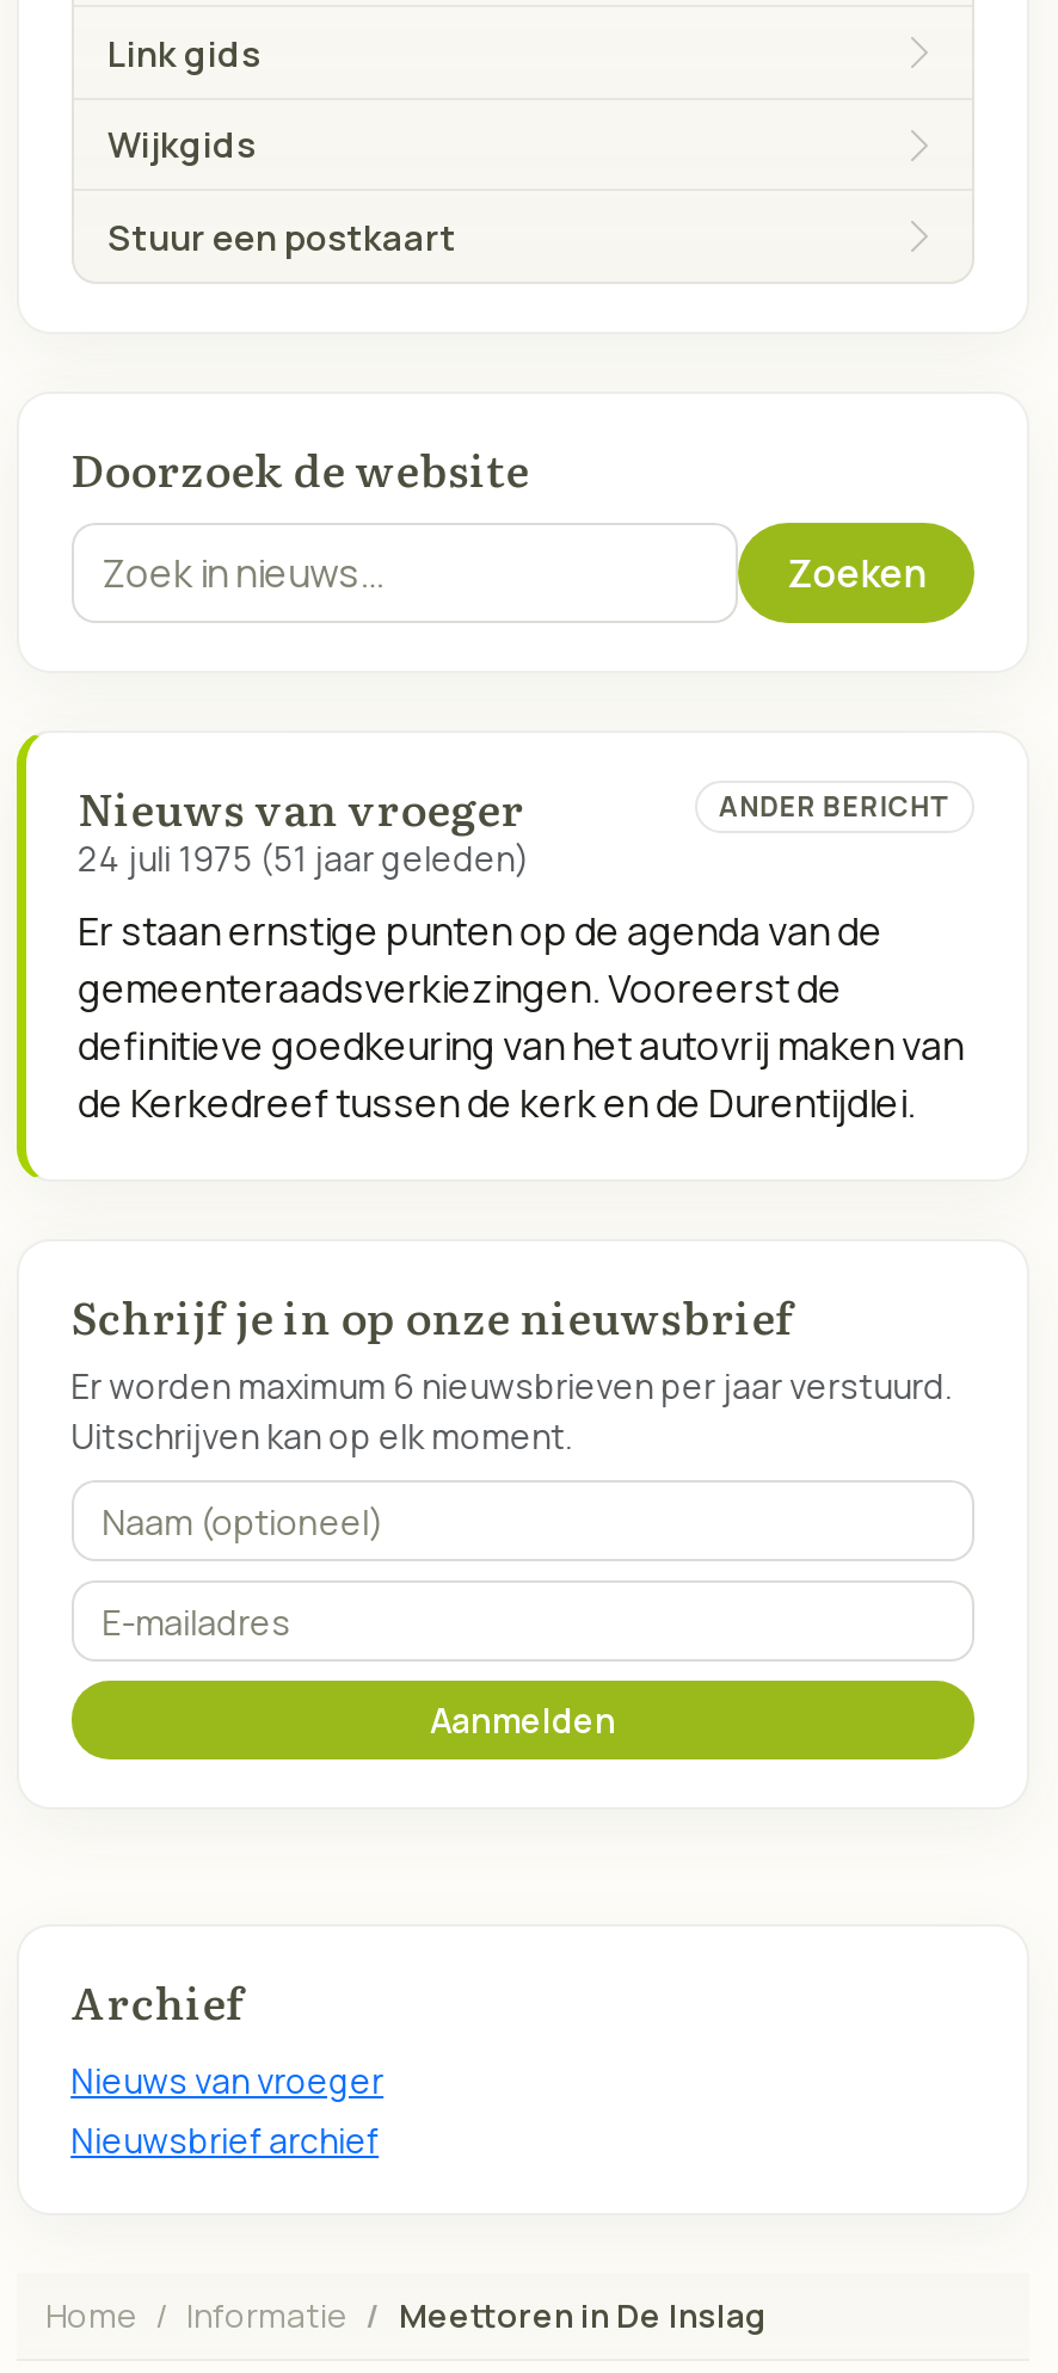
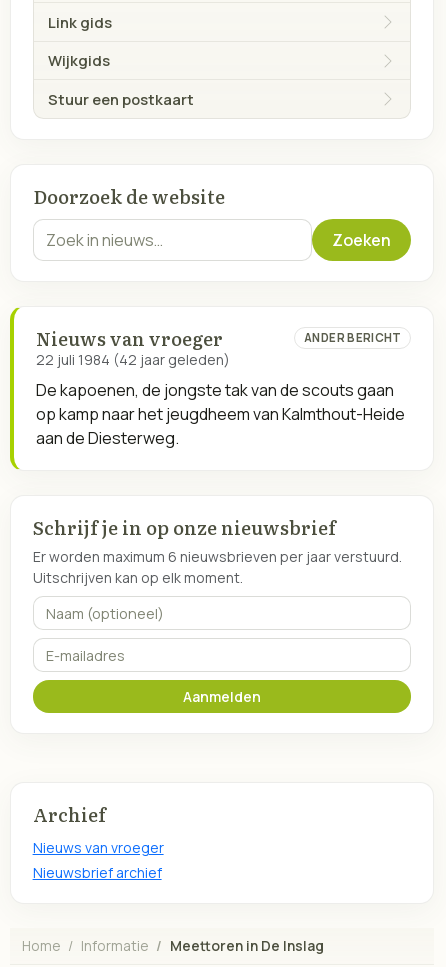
[78,836,529,881] 24 juli 1975 (51 jaar geleden) -> [36,350,230,369] 22 juli 1984 (42 jaar geleden)
[78,905,964,1129] Er staan ernstige punten op de agenda van de | gemeenteraadsverkiezingen. Vooreerst de | definitieve goedkeuring van het autovrij maken van | de Kerkedreef tussen de kerk en de Durentijdlei. -> [36,379,405,449] De kapoenen, de jongste tak van de scouts gaan | op kamp naar het jeugdheem van Kalmthout-Heide | aan de Diesterweg.

